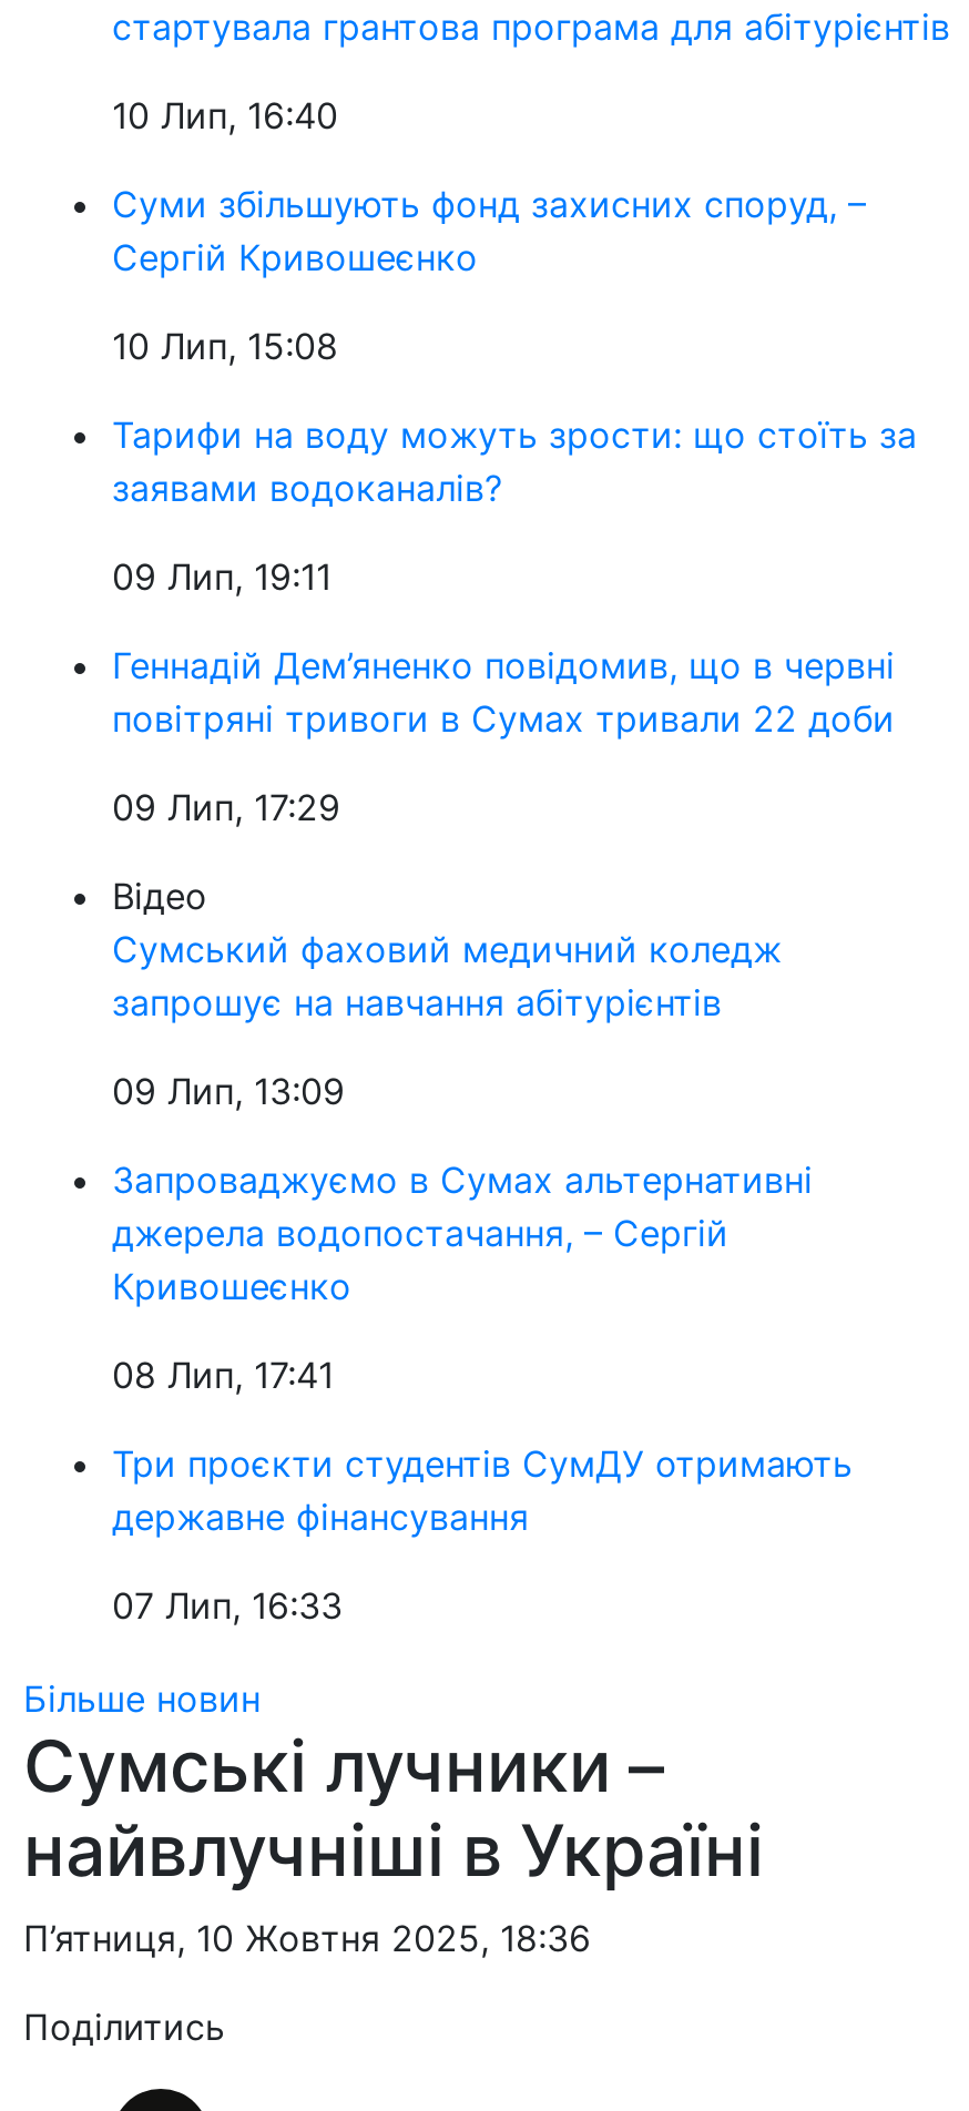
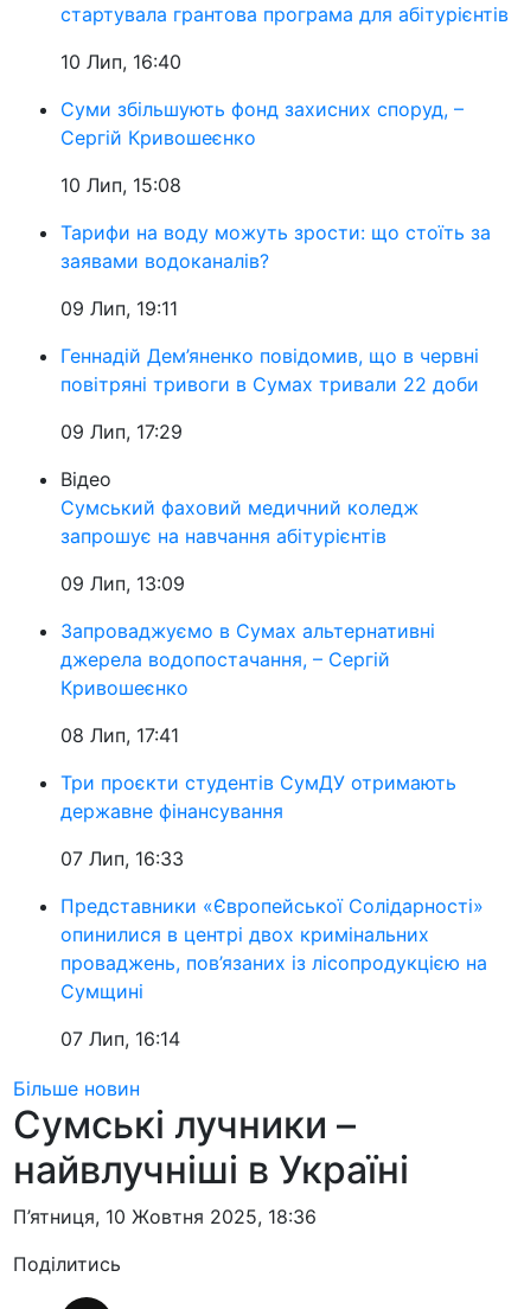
none -> [60,894,487,1051] Представники «Європейської Солідарності» | опинилися в центрі двох кримінальних | проваджень, пов’язаних із лісопродукцією на | Сумщині | 07 Лип, 16:14

